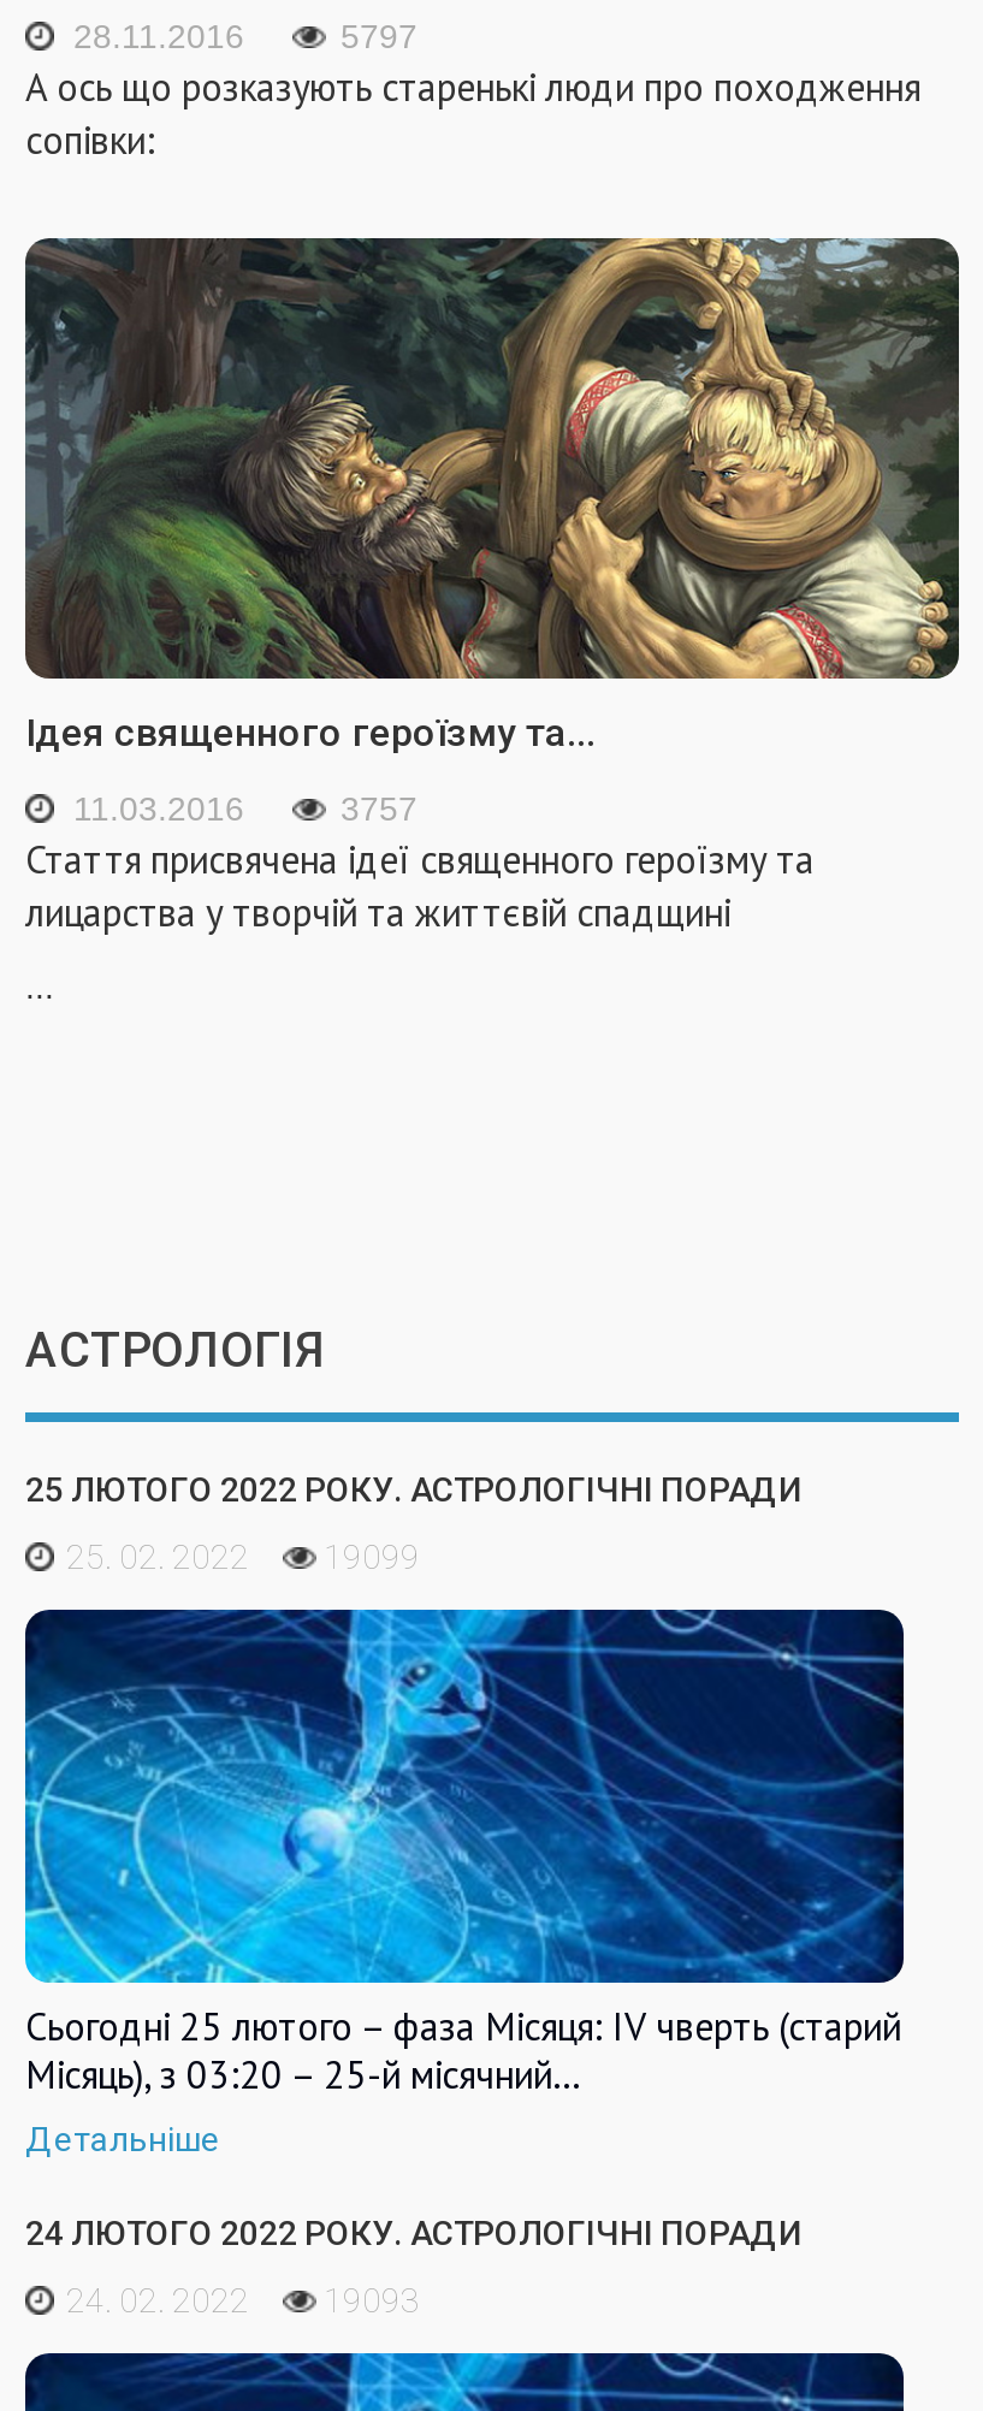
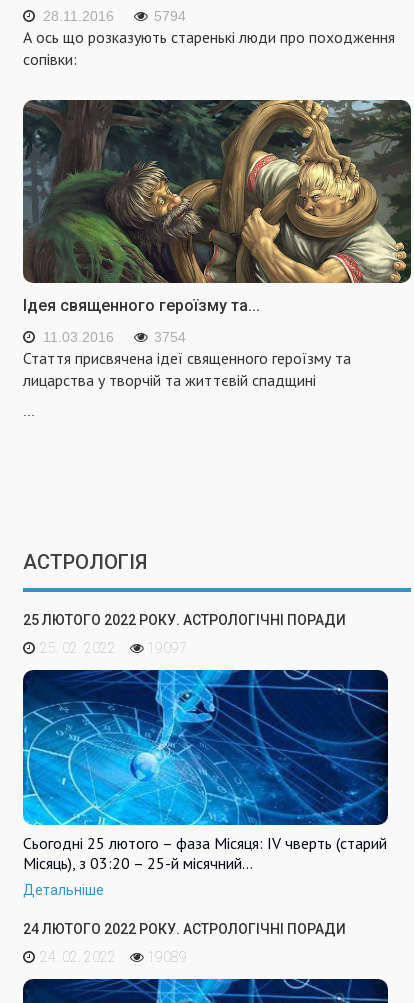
[341,17,418,56] 5797 -> [154,8,186,24] 5794
[341,788,418,827] 3757 -> [154,329,186,345] 3754
[66,1537,420,1575] 25. 02. 2022 19099 -> [40,640,187,656] 25. 02. 2022 19097
[66,2280,420,2319] 24. 02. 2022 19093 -> [40,949,187,965] 24. 02. 2022 19089

